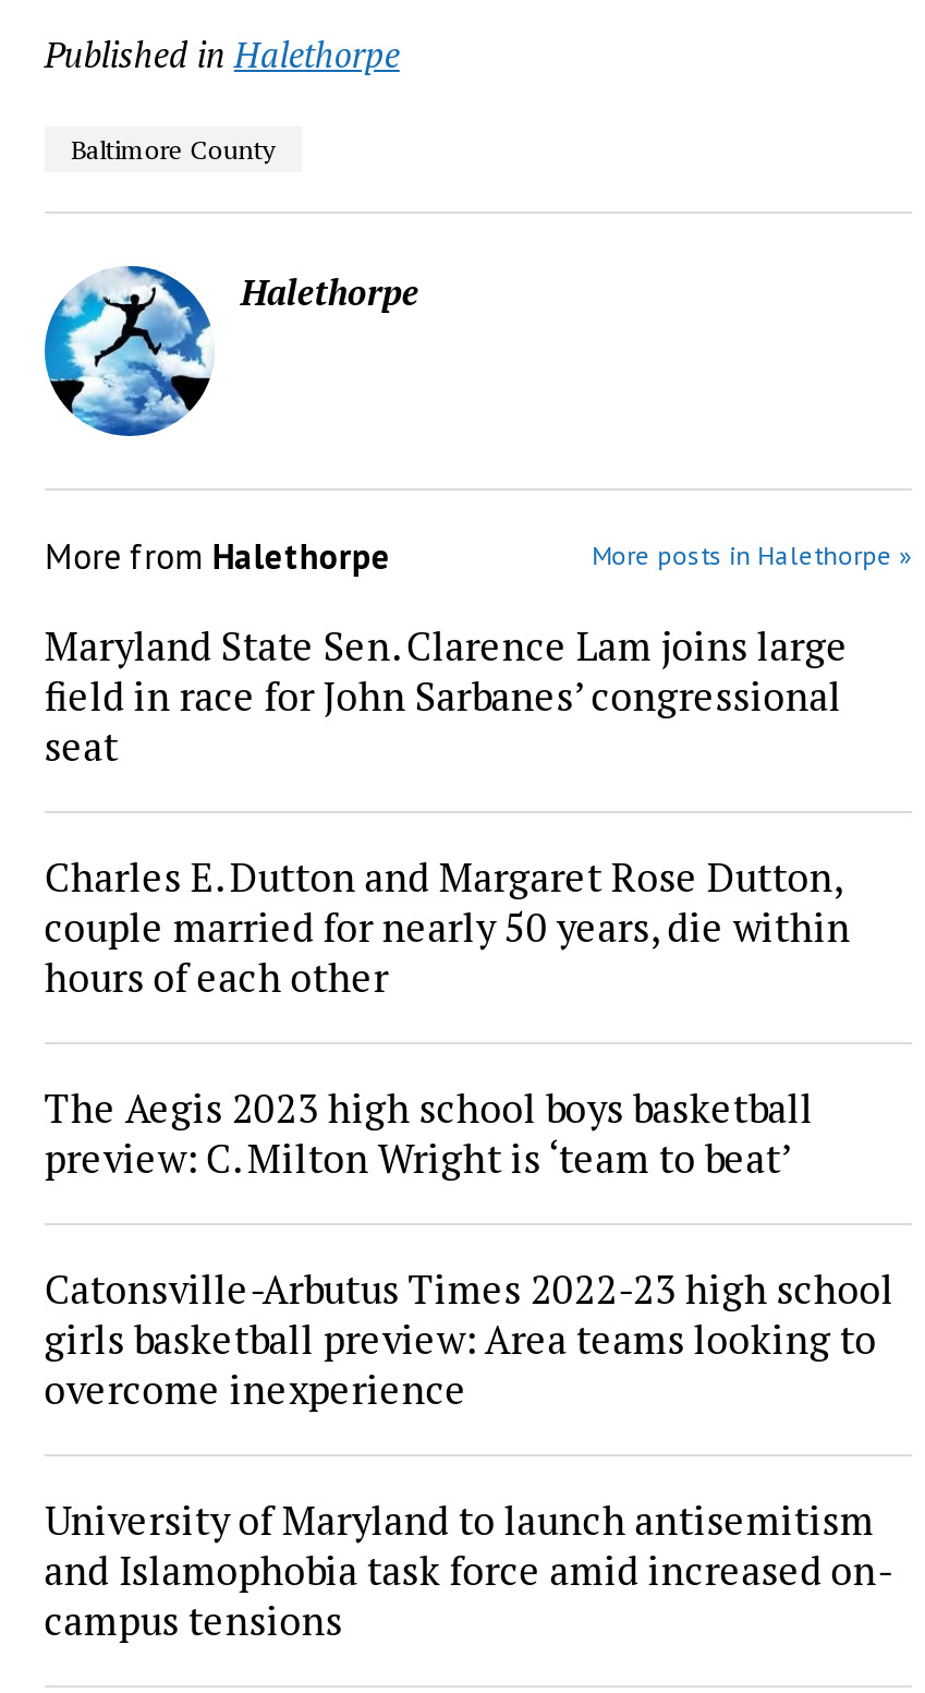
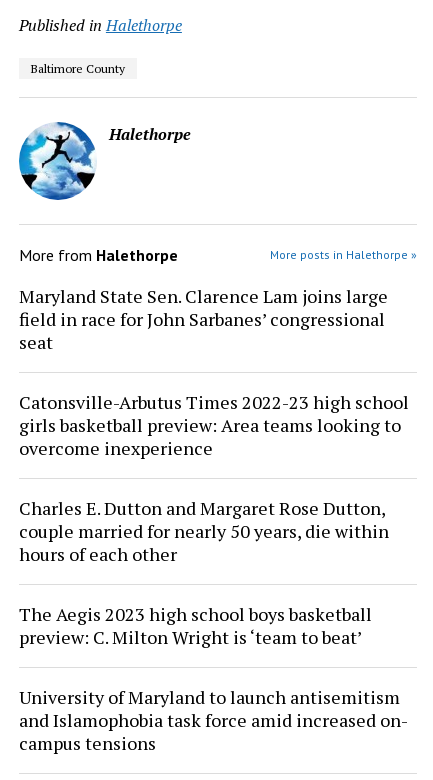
moved [44,850,851,1184] -> [19,496,389,649]: Charles E. Dutton and Margaret Rose Dutton, | couple married for nearly 50 years, die within | hours of each other | The Aegis 2023 high school boys basketball | preview: C. Milton Wright is ‘team to beat’
moved [44,1262,894,1415] -> [19,390,409,460]: Catonsville-Arbutus Times 2022-23 high school | girls basketball preview: Area teams looking to | overcome inexperience

